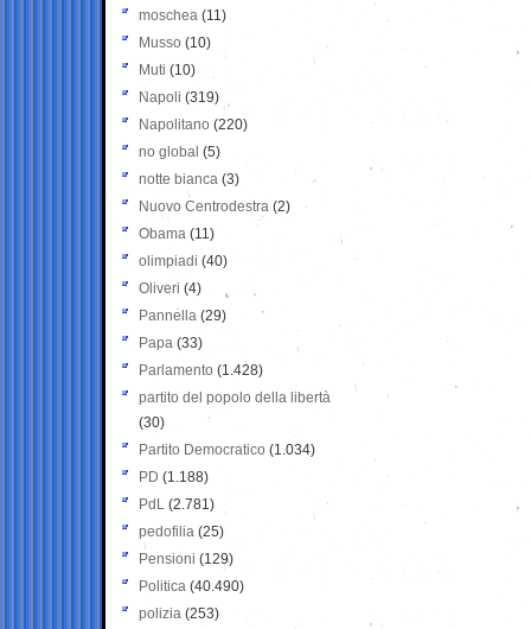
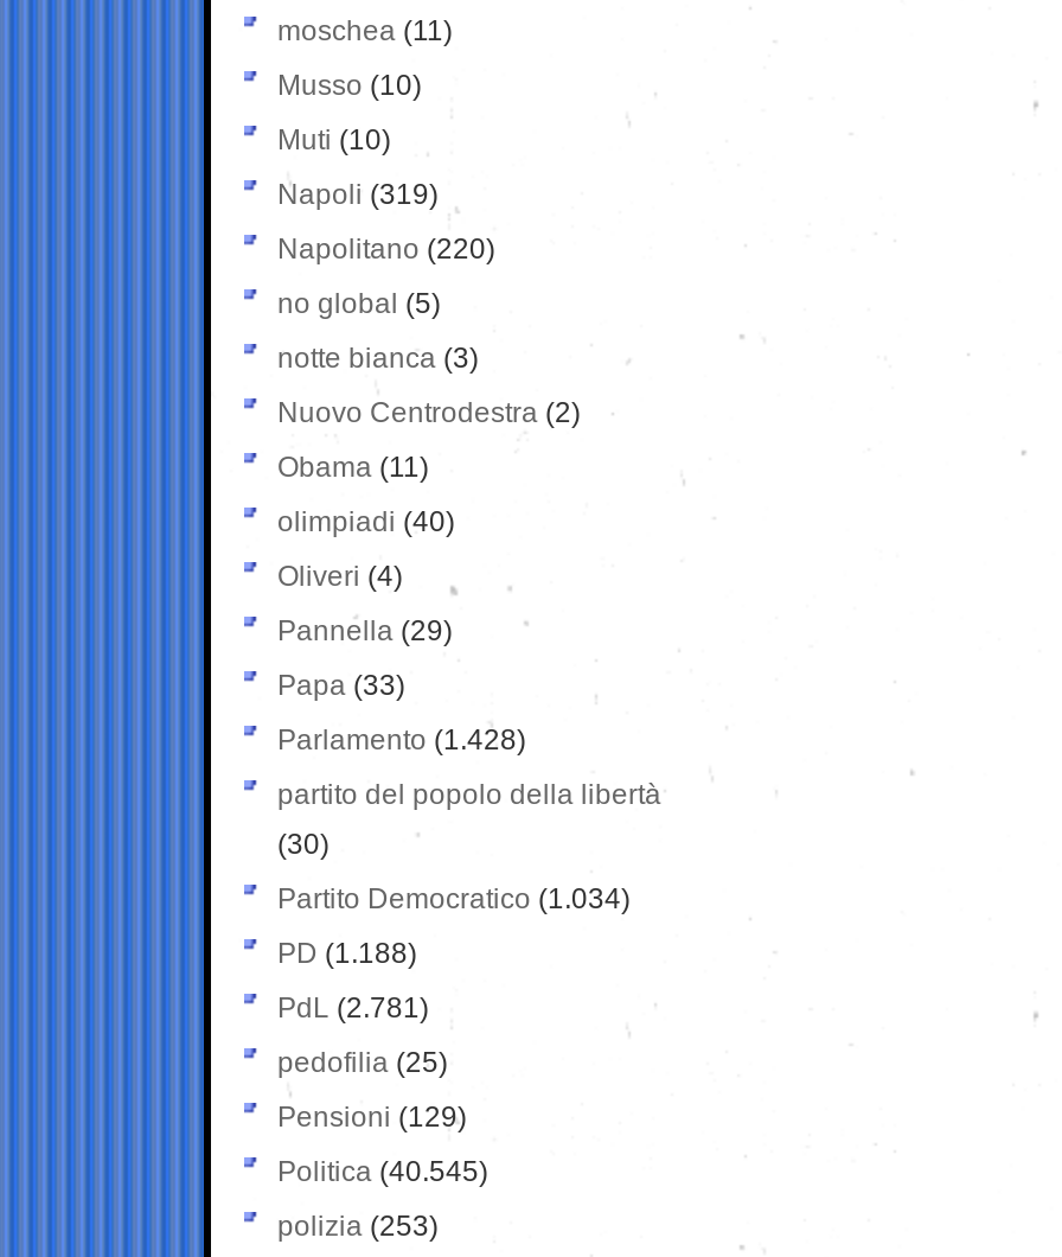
[139,578,244,594] Politica (40.490) -> [277,1155,488,1188] Politica (40.545)

